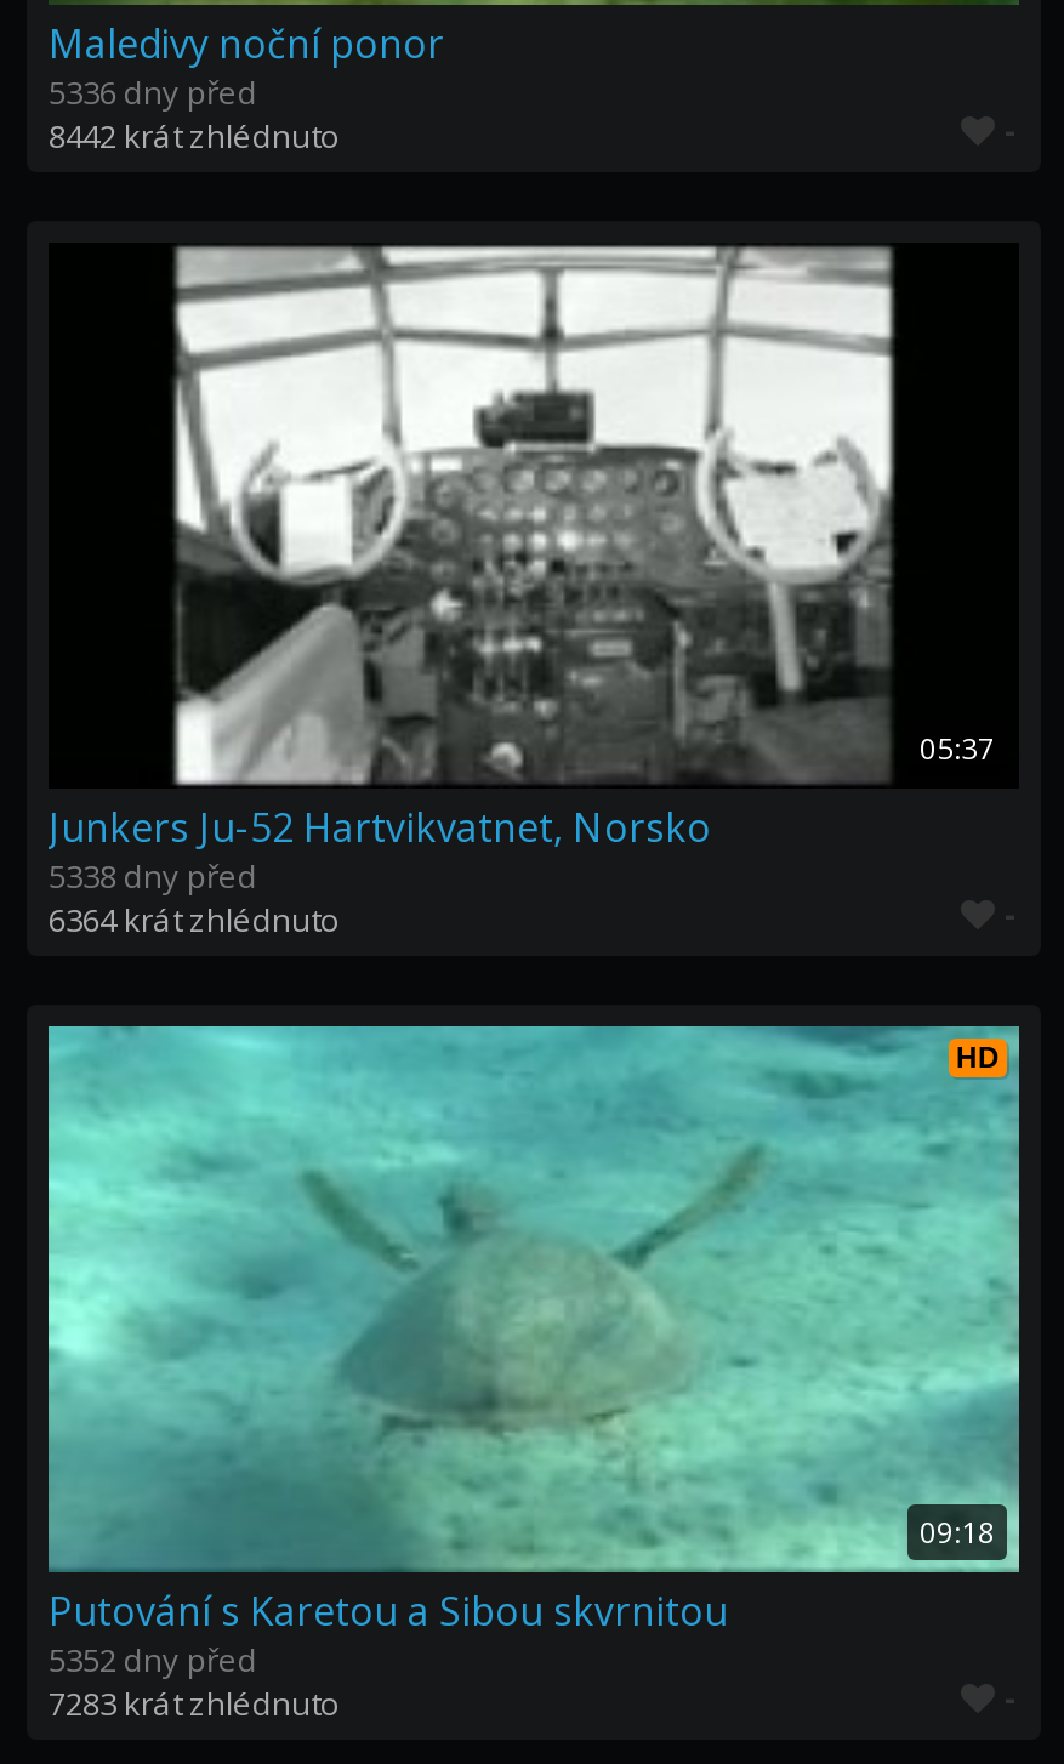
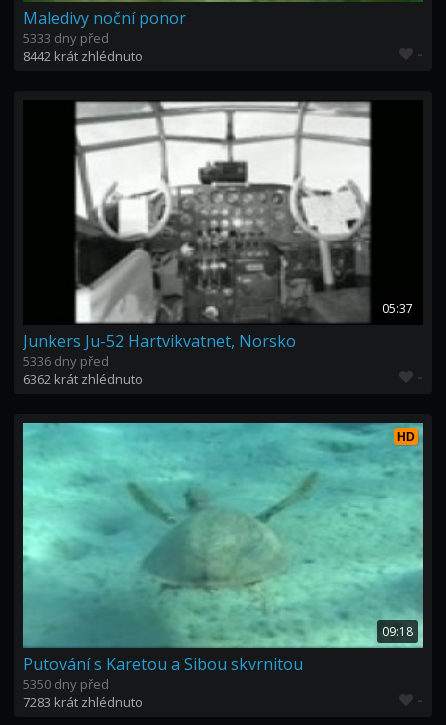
[49,70,257,114] 5336 dny před -> [23,29,109,47] 5333 dny před
[49,854,257,898] 5338 dny před -> [23,352,109,370] 5336 dny před
[49,898,340,941] 6364 krát zhlédnuto -> [23,370,143,388] 6362 krát zhlédnuto
[49,1638,257,1682] 5352 dny před -> [23,675,109,693] 5350 dny před

